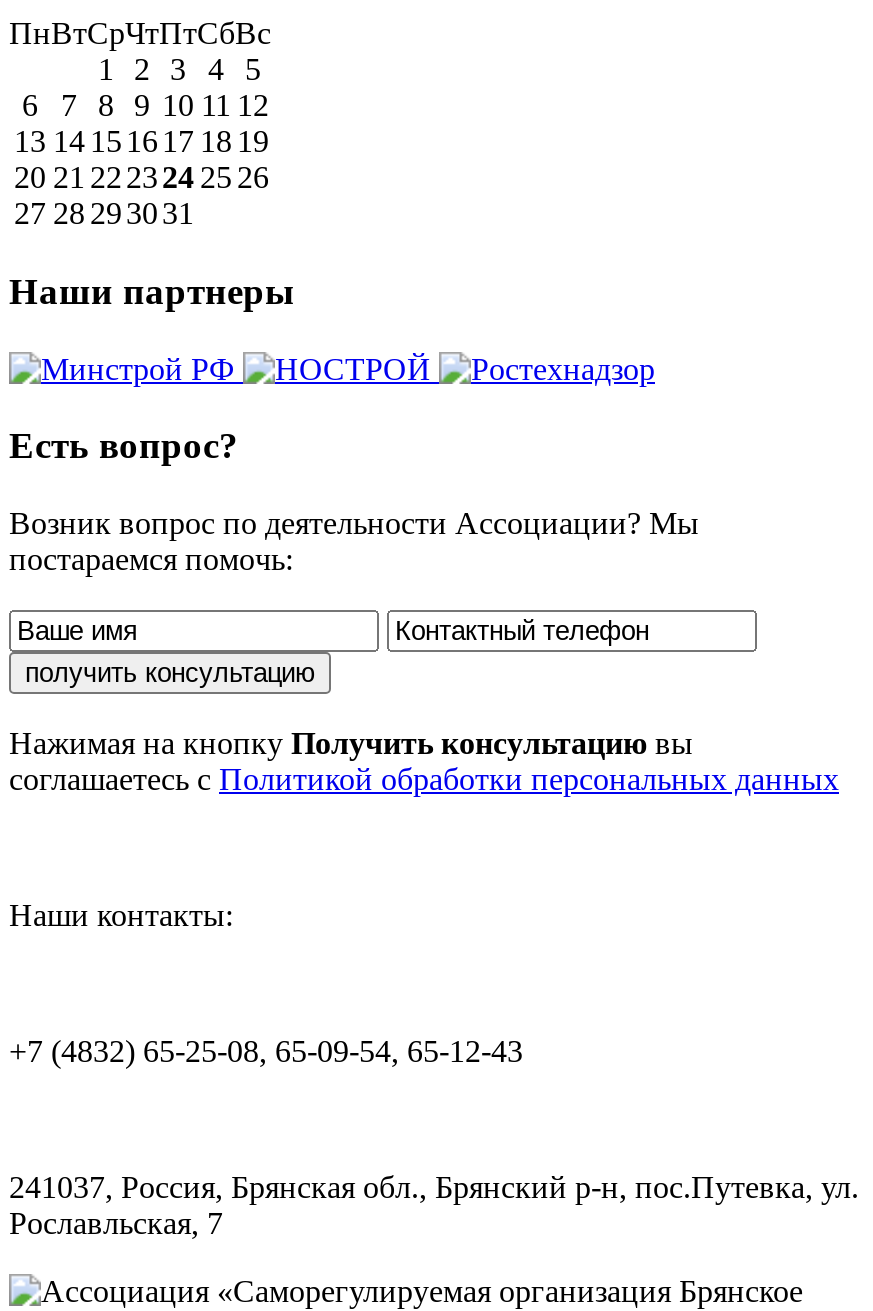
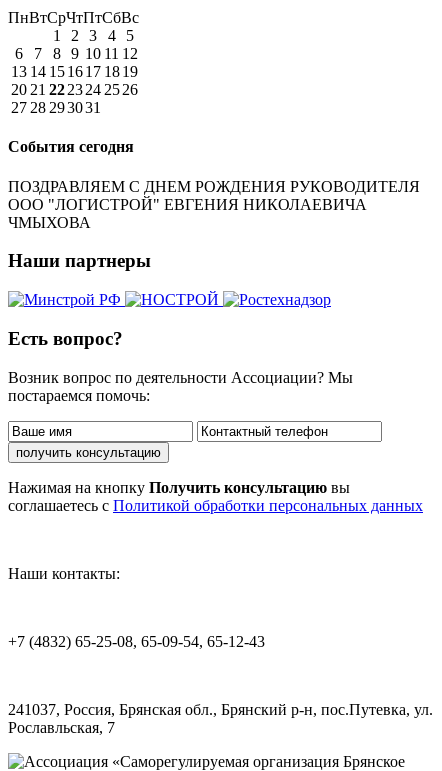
none -> [8,138,420,231] События сегодня | ПОЗДРАВЛЯЕМ С ДНЕМ РОЖДЕНИЯ РУКОВОДИТЕЛЯ | ООО "ЛОГИСТРОЙ" ЕВГЕНИЯ НИКОЛАЕВИЧА | ЧМЫХОВА

